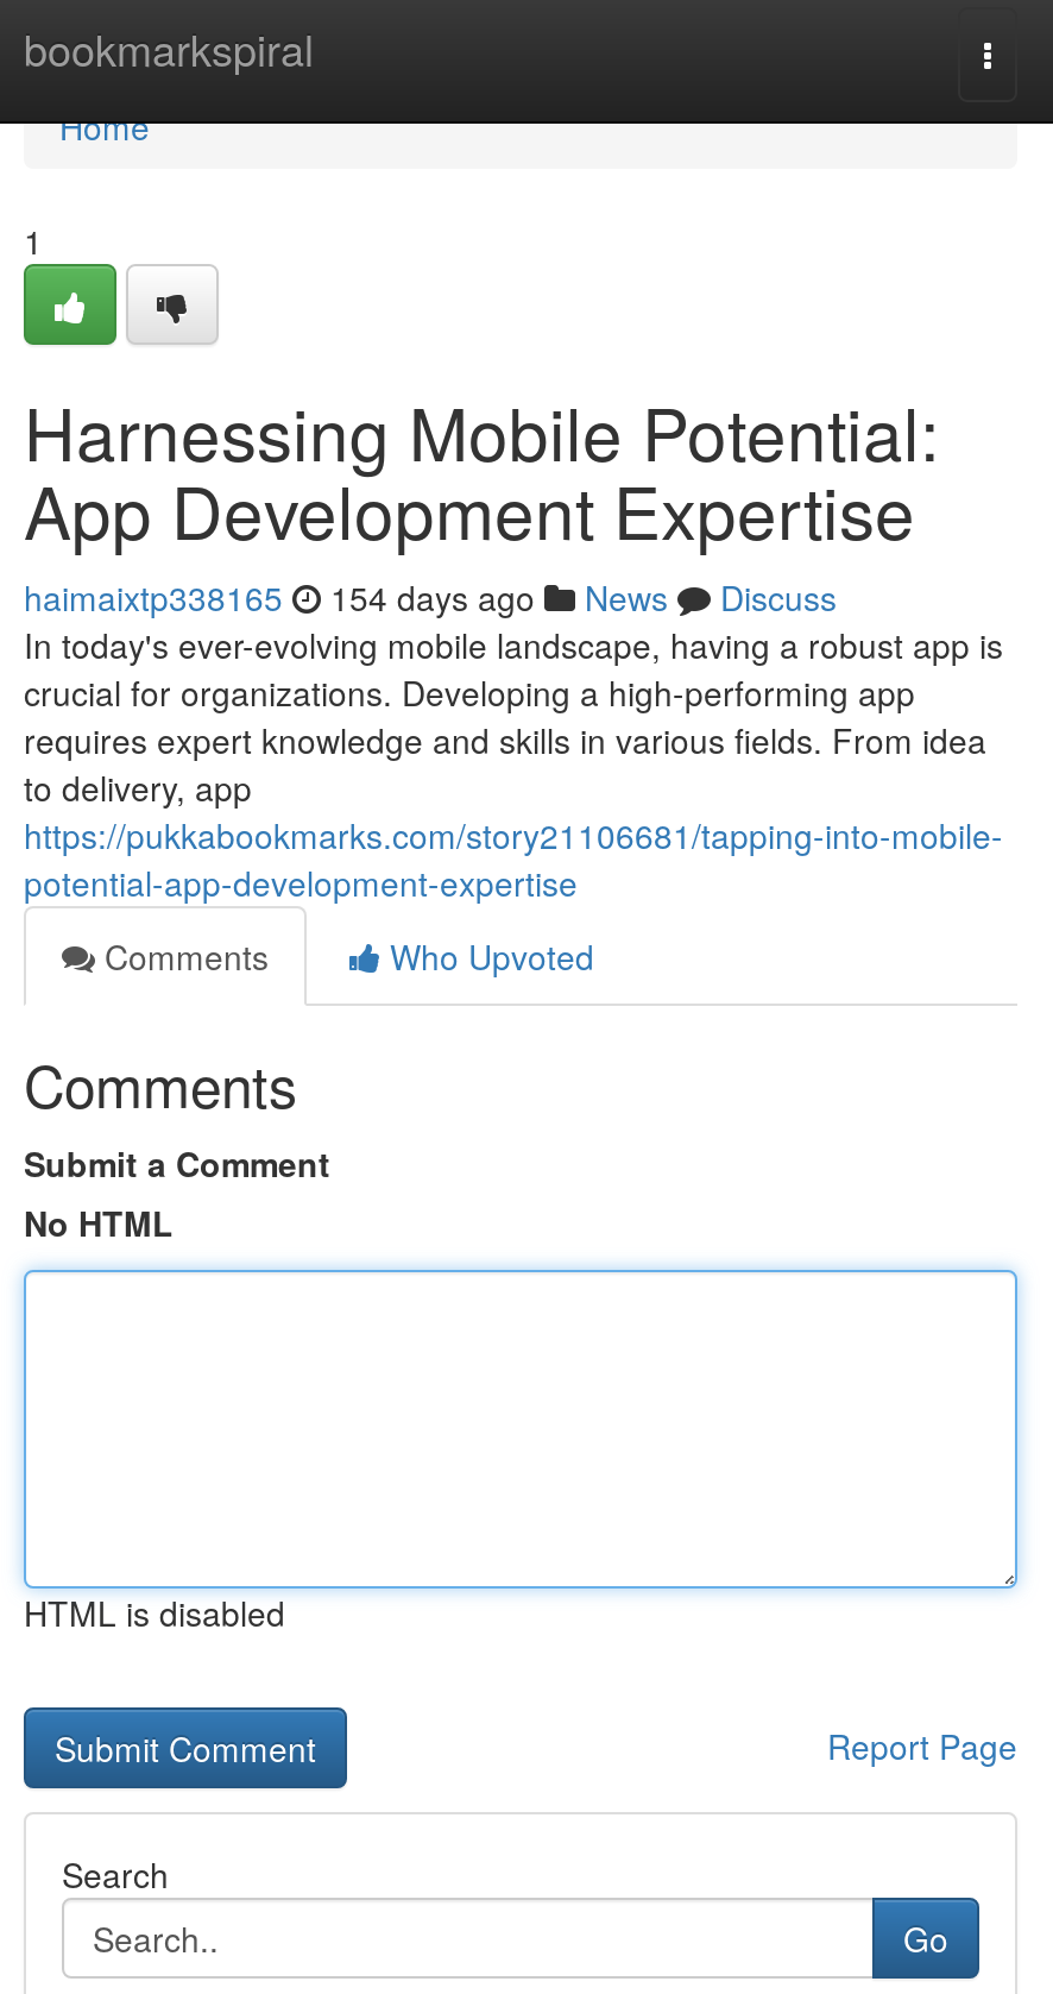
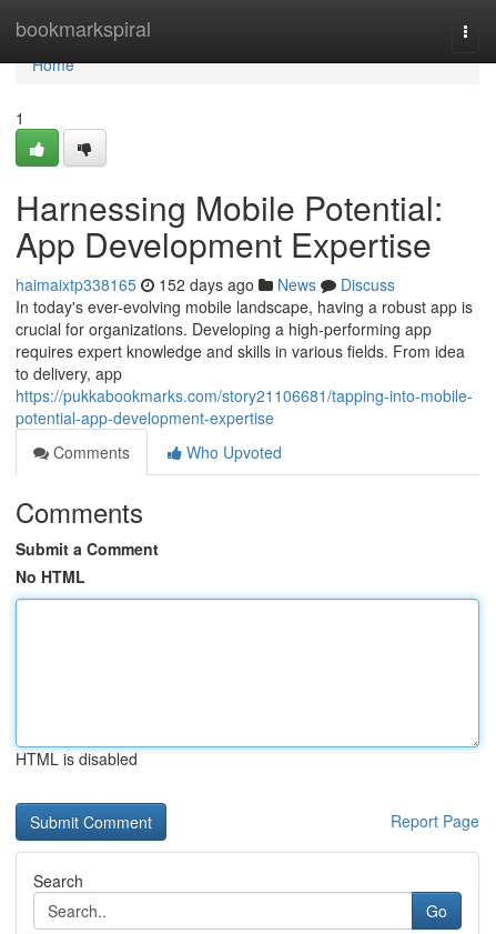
[24,573,837,621] haimaixtp338165 154 days ago News Discuss -> [16,273,395,295] haimaixtp338165 152 days ago News Discuss

